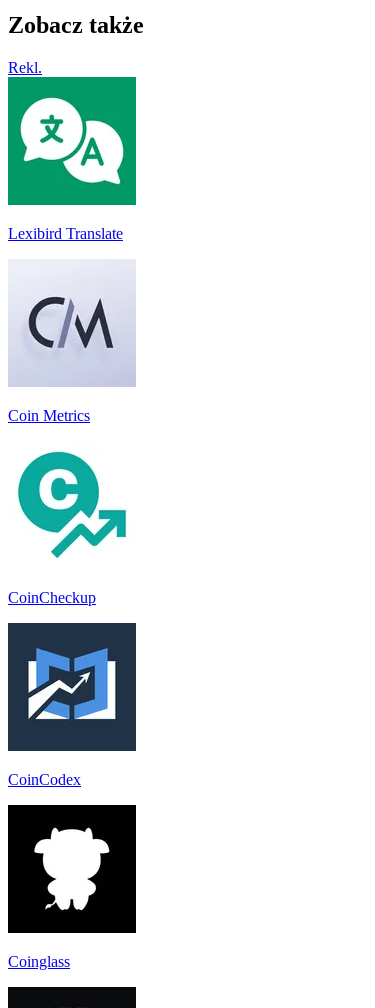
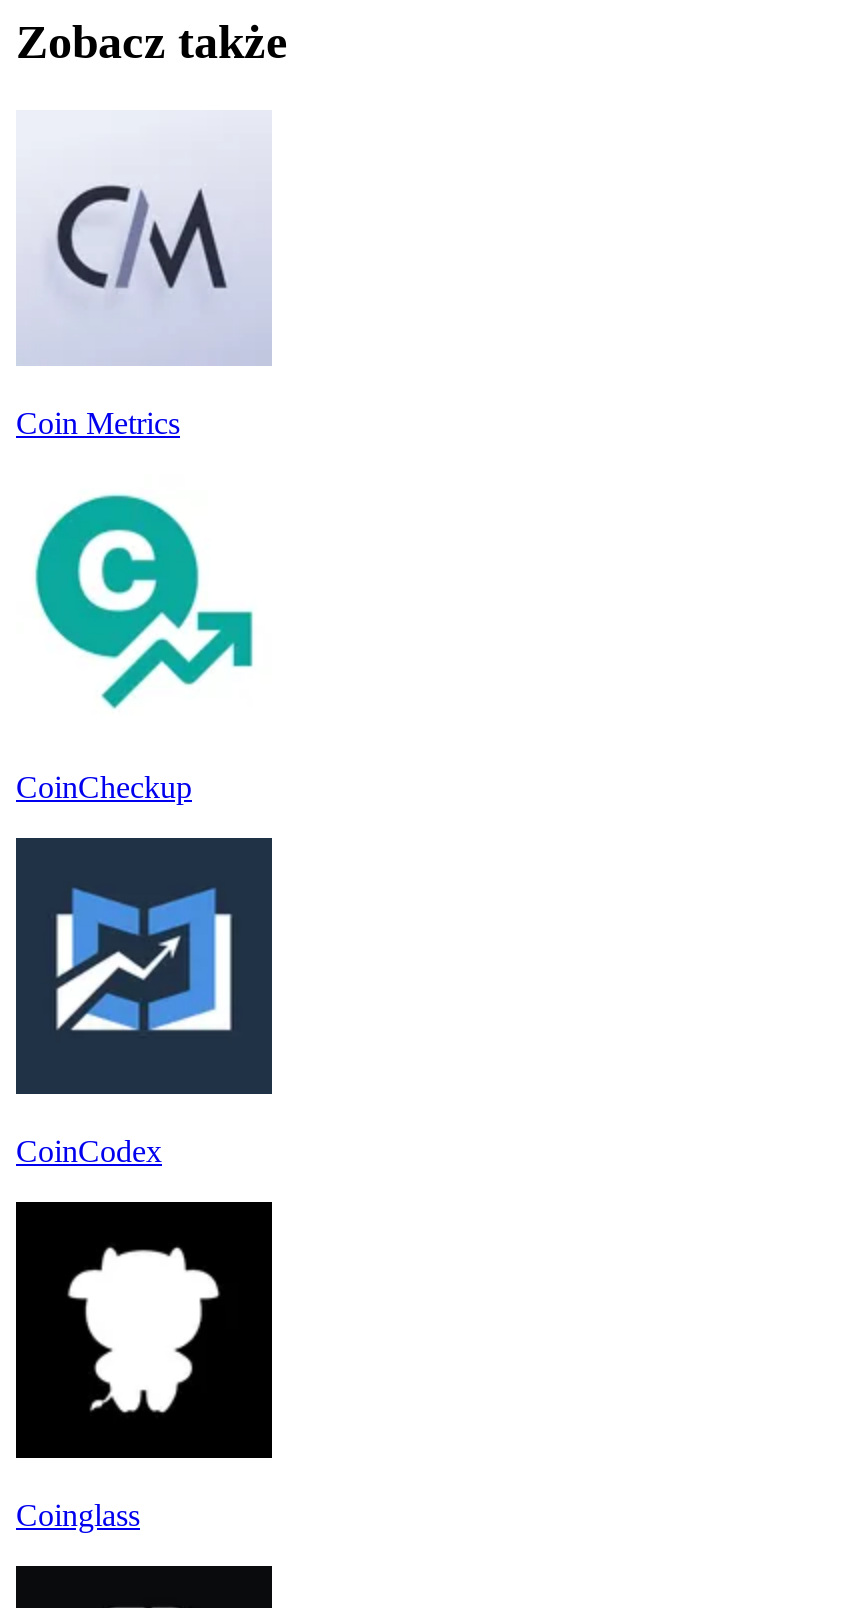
[8,59,42,76] Rekl. -> none
[7,76,137,242] [image] | Lexibird Translate -> none

